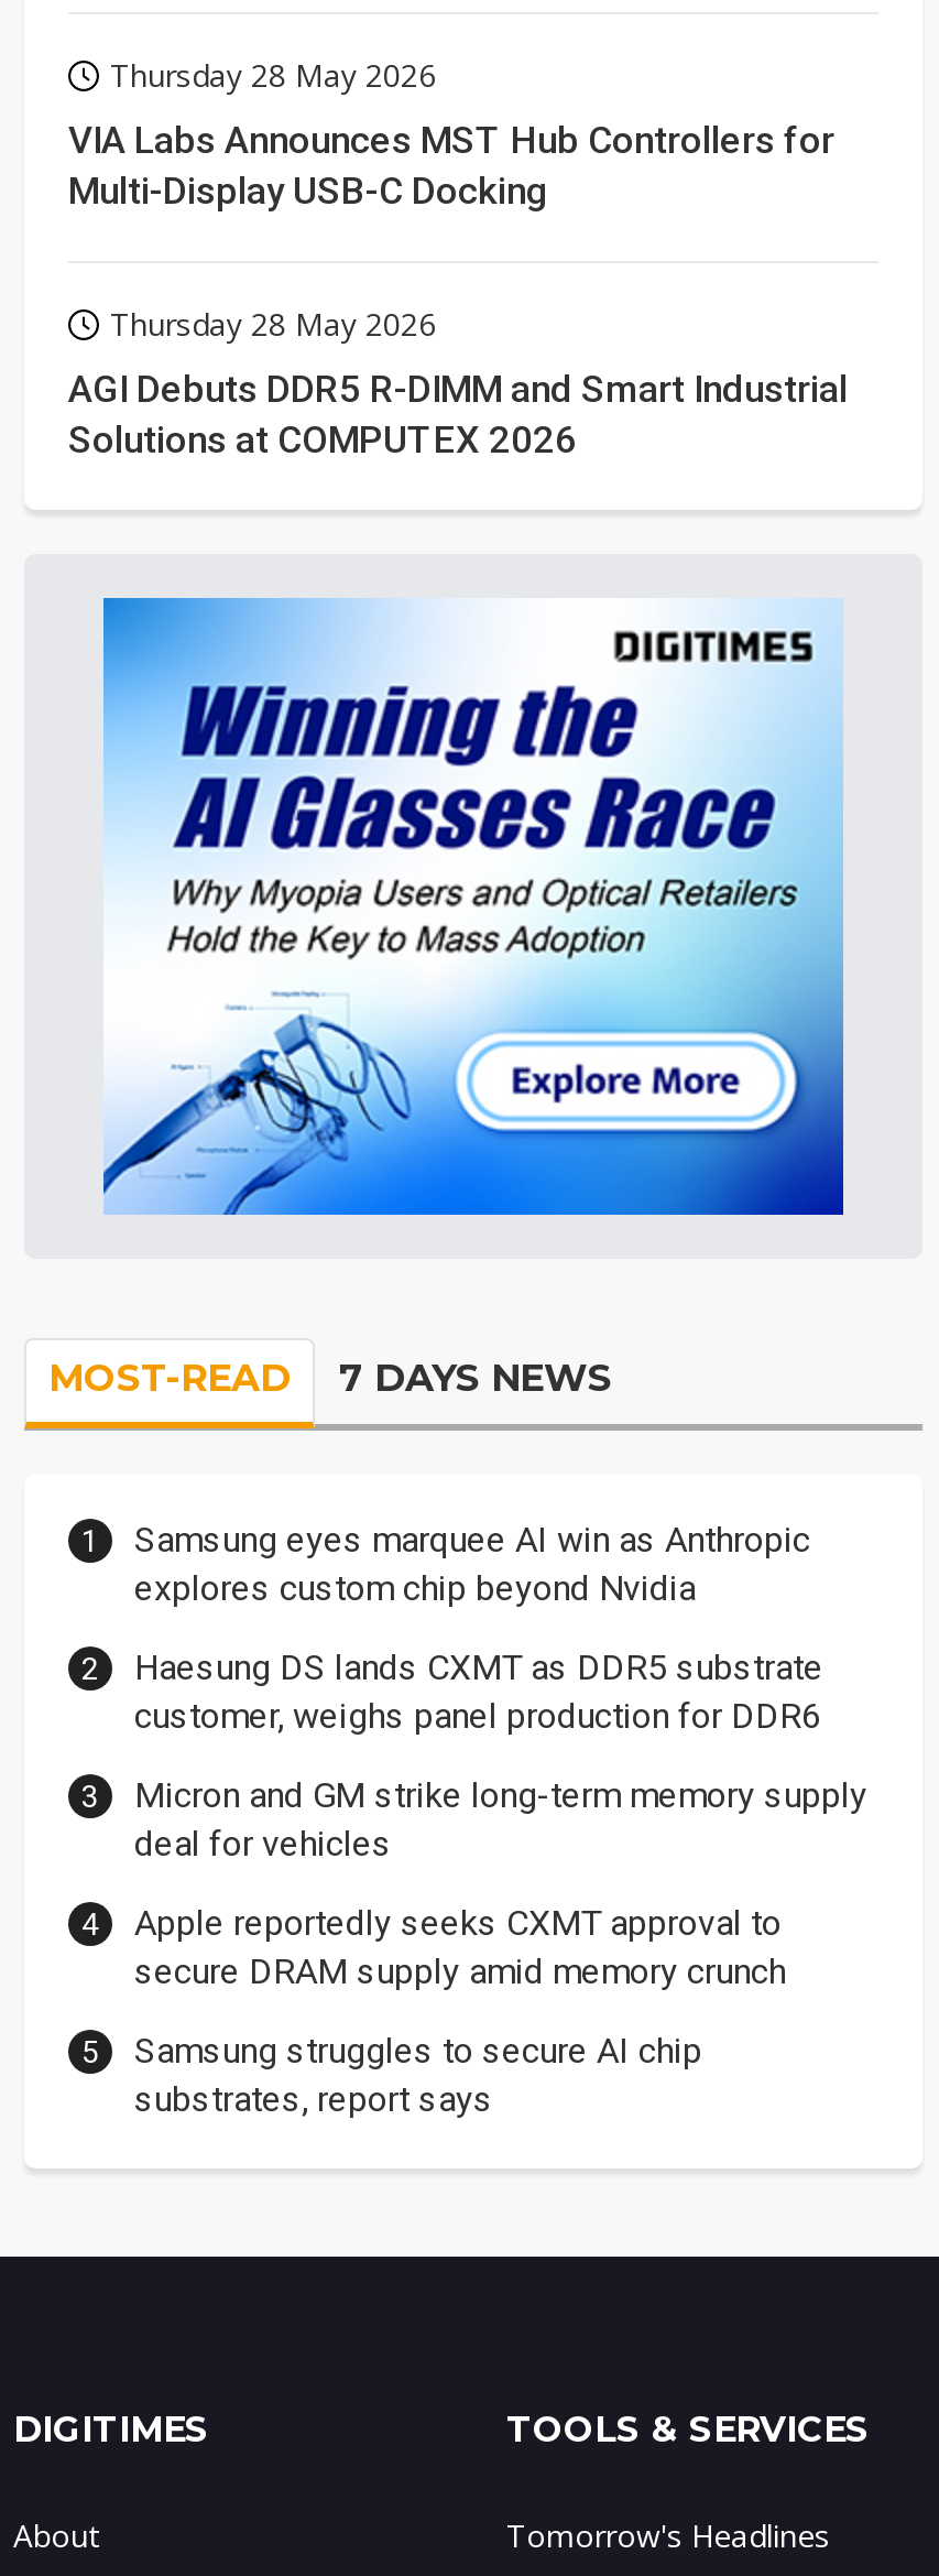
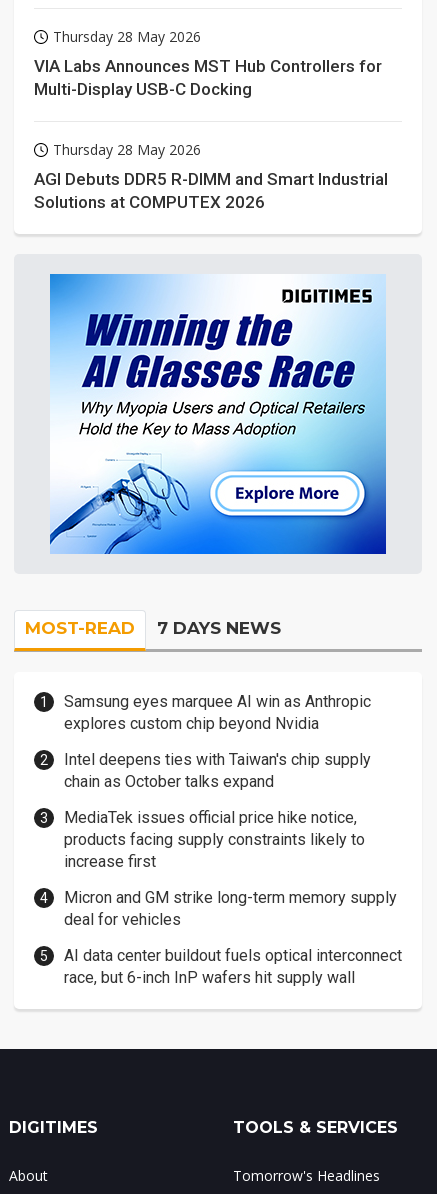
[134,1646,823,1736] Haesung DS lands CXMT as DDR5 substrate | customer, weighs panel production for DDR6 -> [64,750,371,871] Intel deepens ties with Taiwan's chip supply | chain as October talks expand | MediaTek issues official price hike notice, | products facing supply constraints likely to | increase first
moved [134,1773,867,1864] -> [64,888,397,929]: Micron and GM strike long-term memory supply | deal for vehicles
[134,1901,786,2119] Apple reportedly seeks CXMT approval to | secure DRAM supply amid memory crunch | Samsung struggles to secure AI chip | substrates, report says -> [64,946,402,987] AI data center buildout fuels optical interconnect | race, but 6-inch InP wafers hit supply wall

